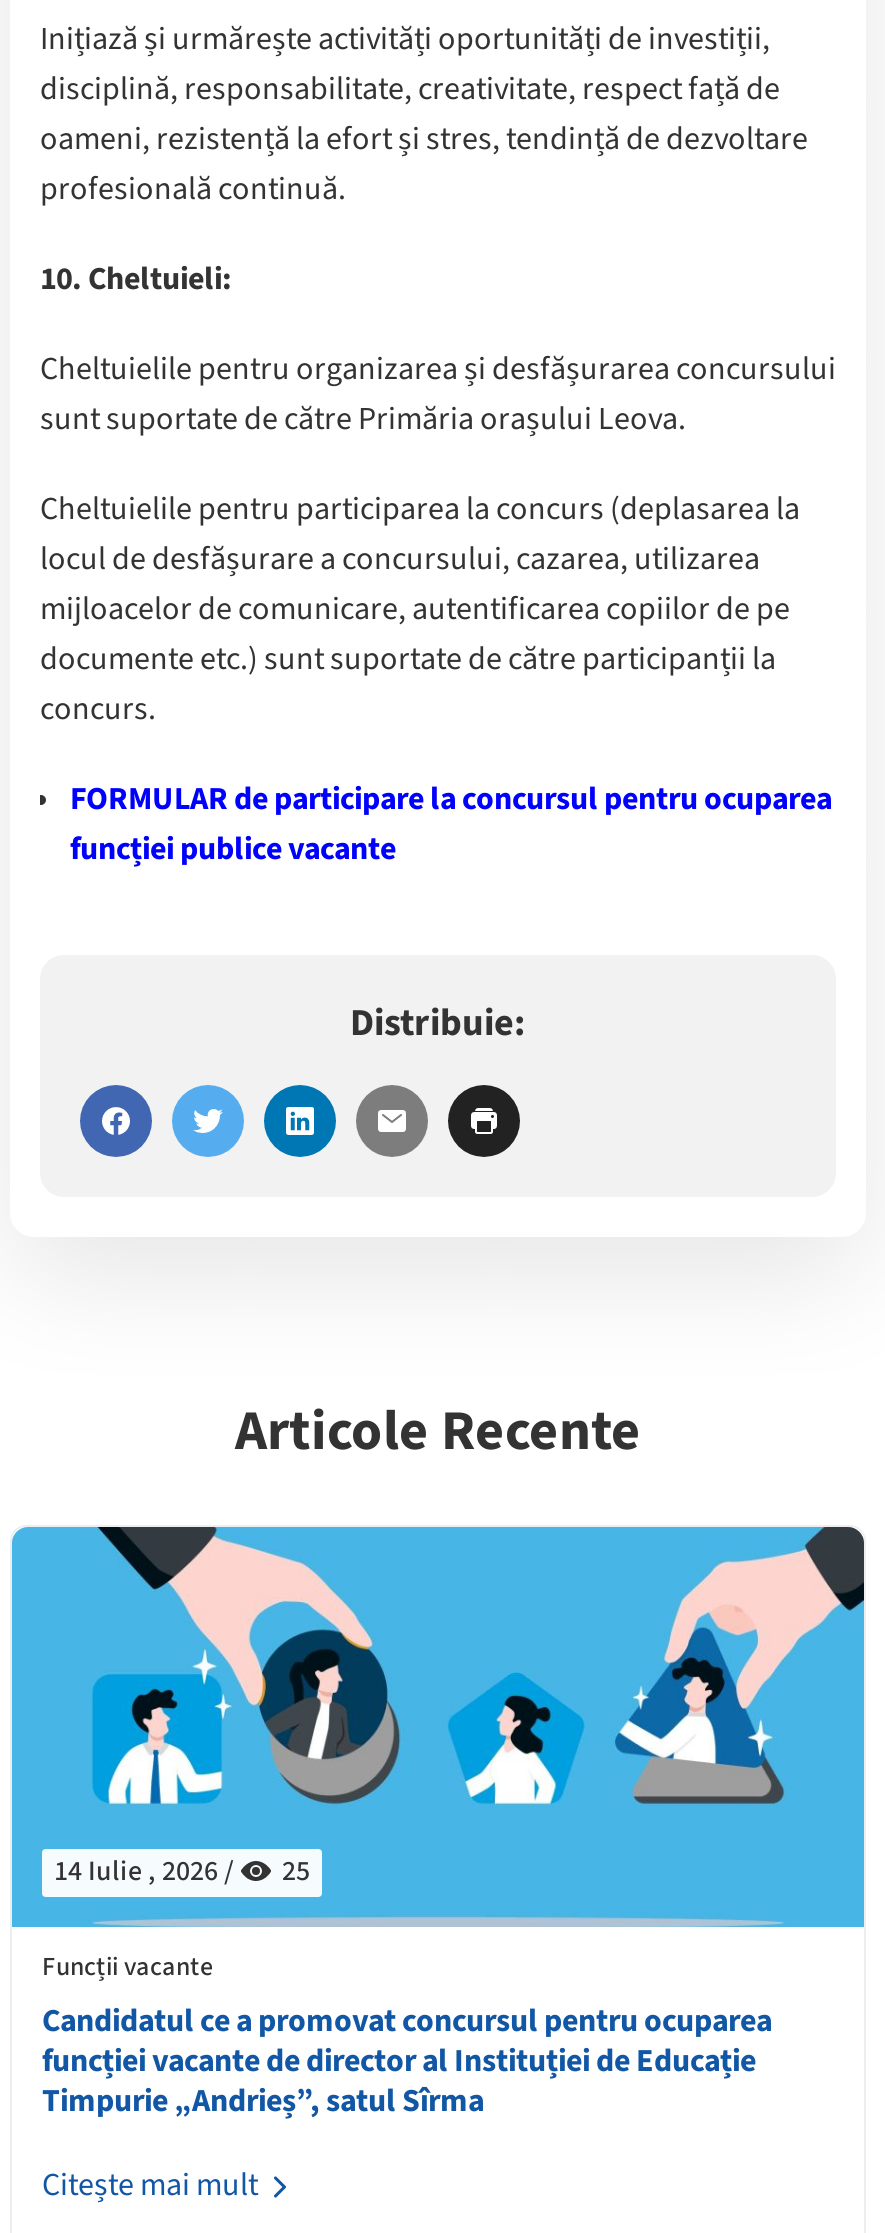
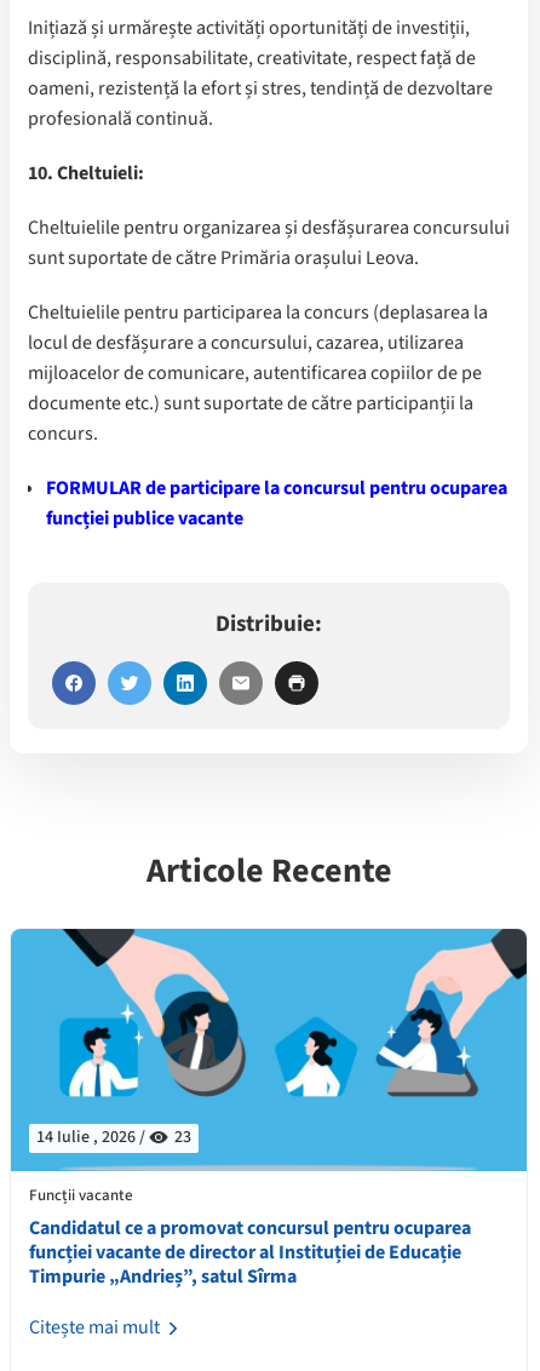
[54,1851,310,1891] 14 Iulie , 2026 / 25 -> [36,1125,191,1149] 14 Iulie , 2026 / 23

